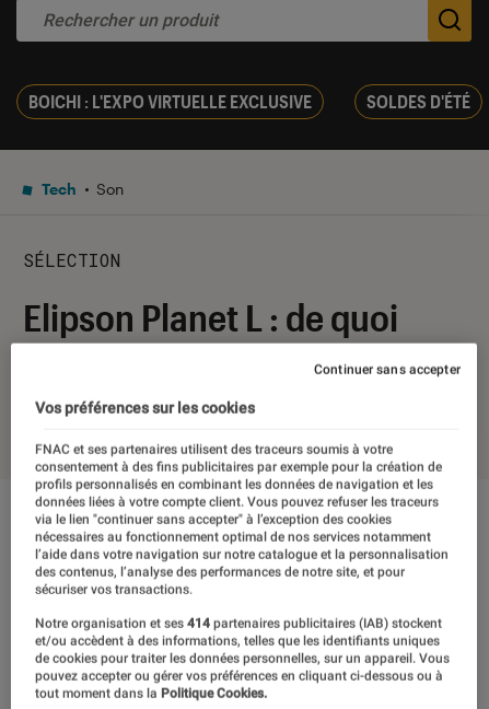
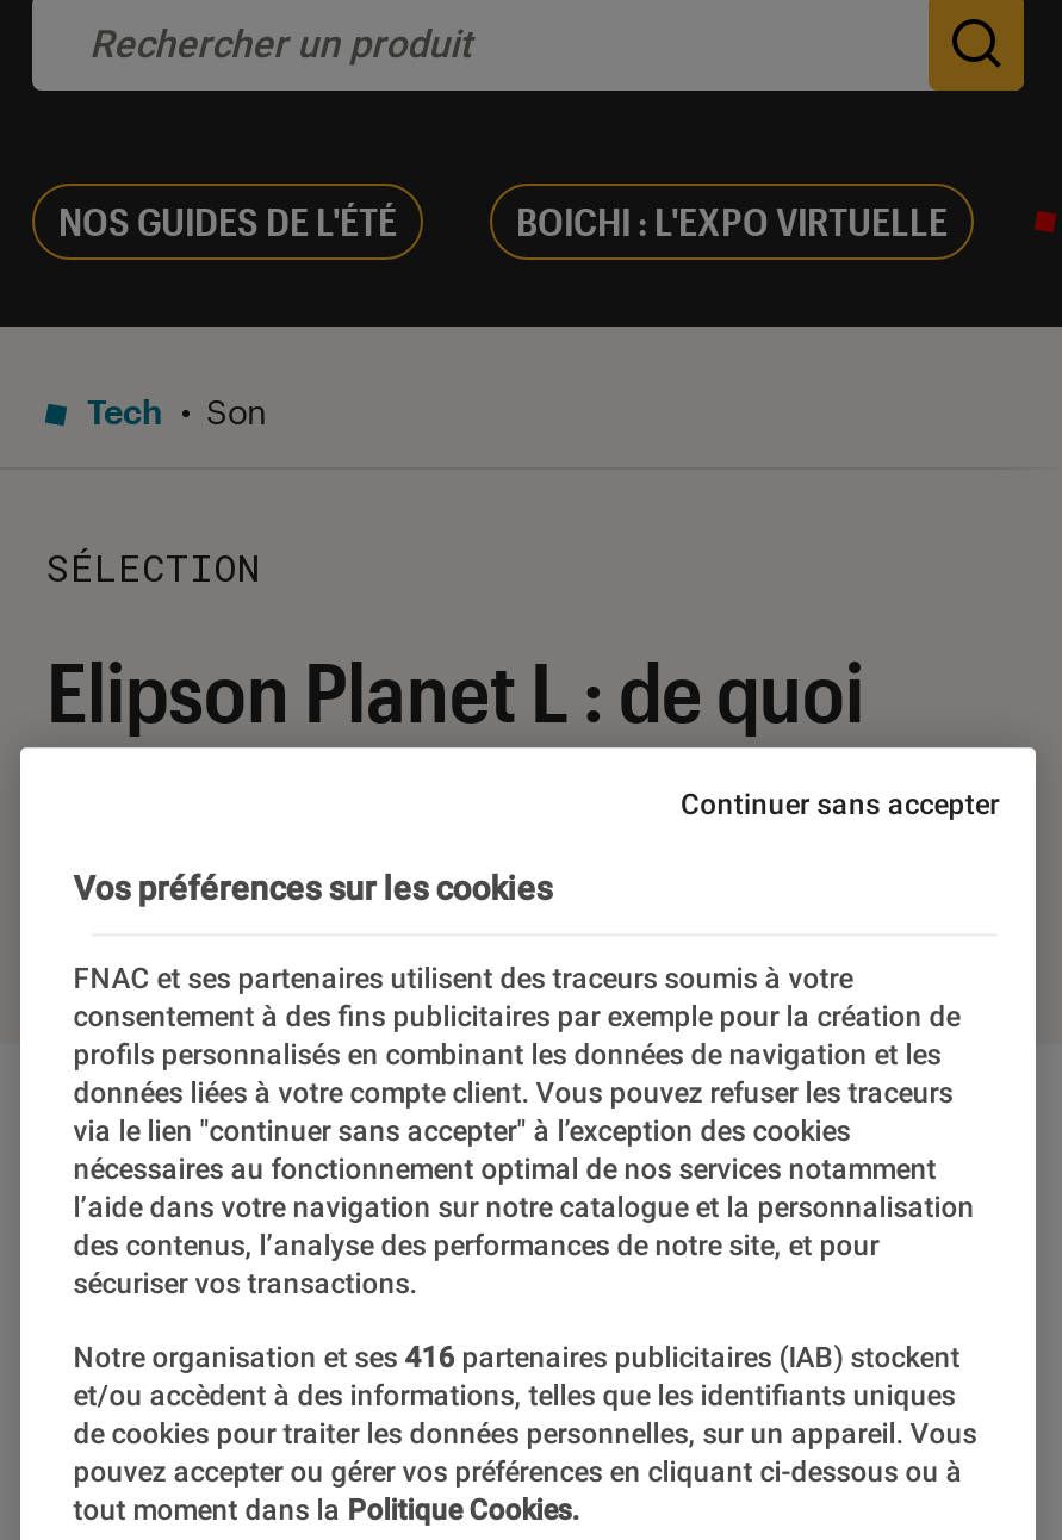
[28,91,470,112] BOICHI : L'EXPO VIRTUELLE EXCLUSIVE | SOLDES D'ÉTÉ -> [58,198,948,243] NOS GUIDES DE L'ÉTÉ | BOICHI : L'EXPO VIRTUELLE
[35,615,442,631] Notre organisation et ses 414 partenaires publicitaires (IAB) stockent -> [73,1341,960,1374] Notre organisation et ses 416 partenaires publicitaires (IAB) stockent

